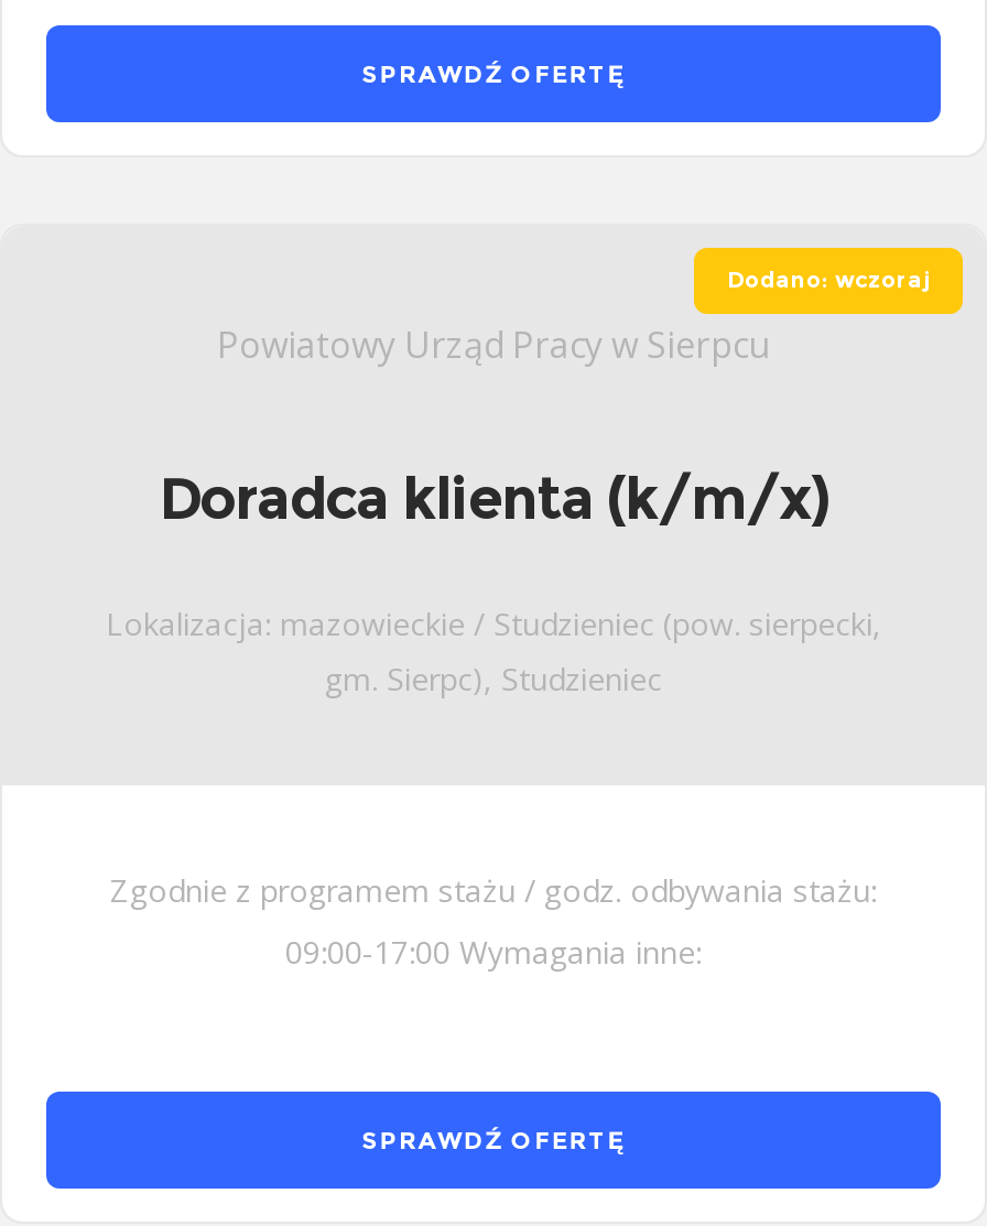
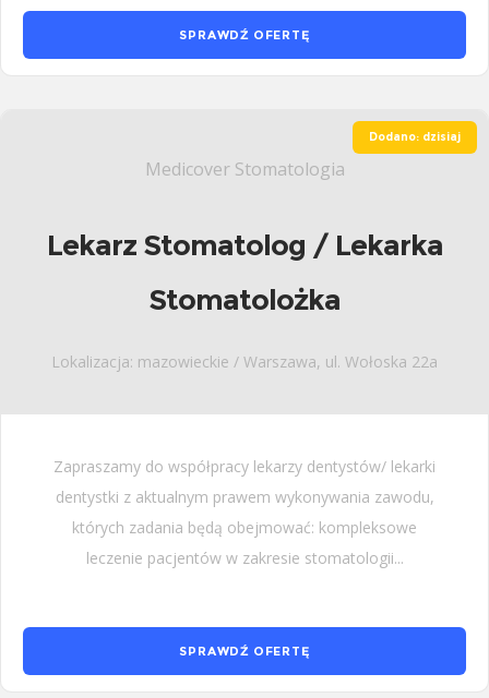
[106,265,930,699] Dodano: wczoraj | Powiatowy Urząd Pracy w Sierpcu | Doradca klienta (k/m/x) | Lokalizacja: mazowieckie / Studzieniec (pow. sierpecki, | gm. Sierpc), Studzieniec -> [46,130,461,372] Dodano: dzisiaj | Medicover Stomatologia | Lekarz Stomatolog / Lekarka | Stomatolożka | Lokalizacja: mazowieckie / Warszawa, ul. Wołoska 22a
[110,869,877,973] Zgodnie z programem stażu / godz. odbywania stażu: | 09:00-17:00 Wymagania inne: -> [53,456,436,568] Zapraszamy do współpracy lekarzy dentystów/ lekarki | dentystki z aktualnym prawem wykonywania zawodu, | których zadania będą obejmować: kompleksowe | leczenie pacjentów w zakresie stomatologii...

